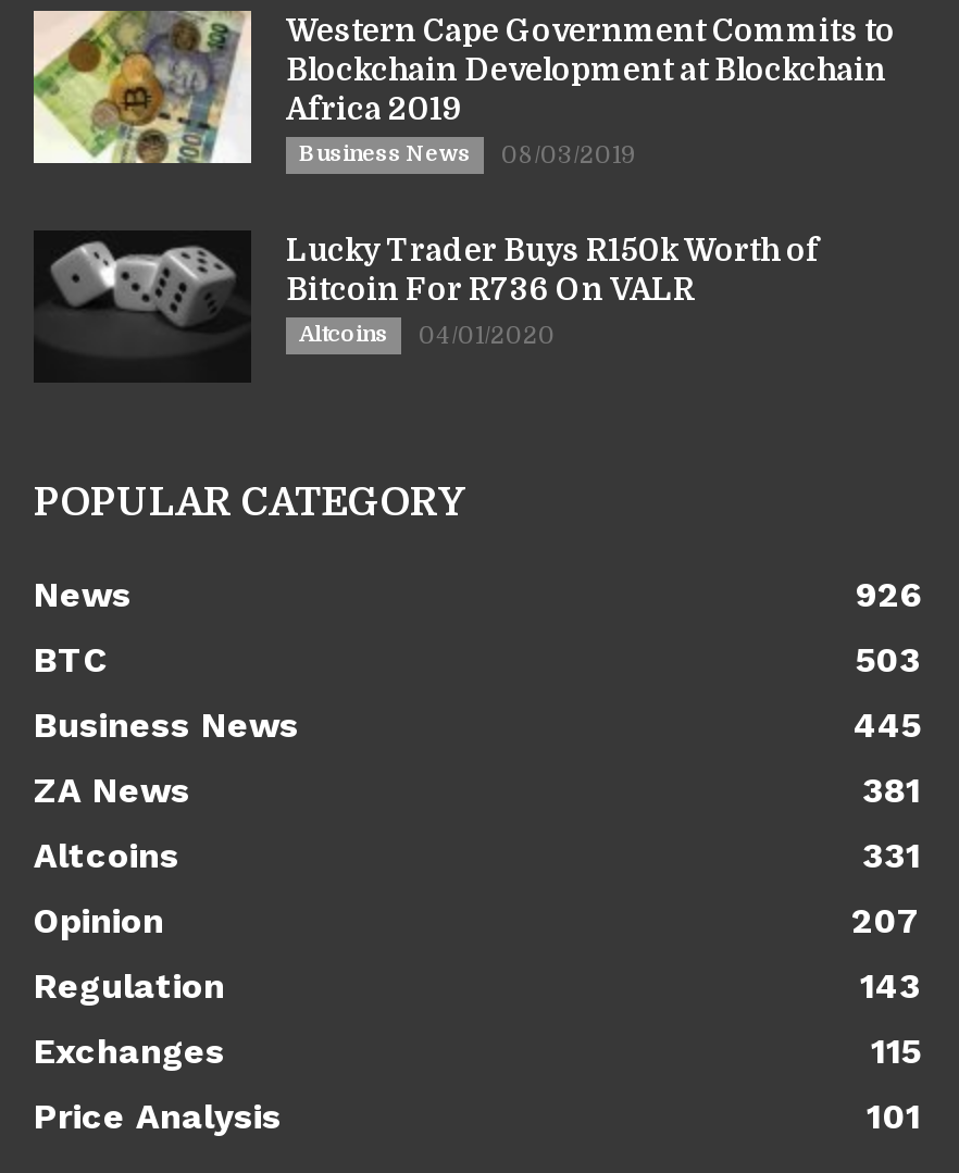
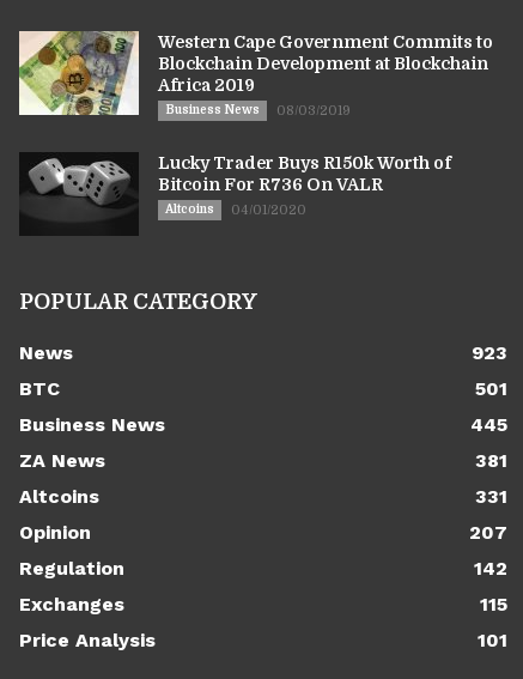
[856,574,921,616] 926 -> [472,341,507,364] 923
[856,639,921,681] 503 -> [475,377,507,400] 501
[860,966,921,1007] 143 -> [474,557,507,580] 142

